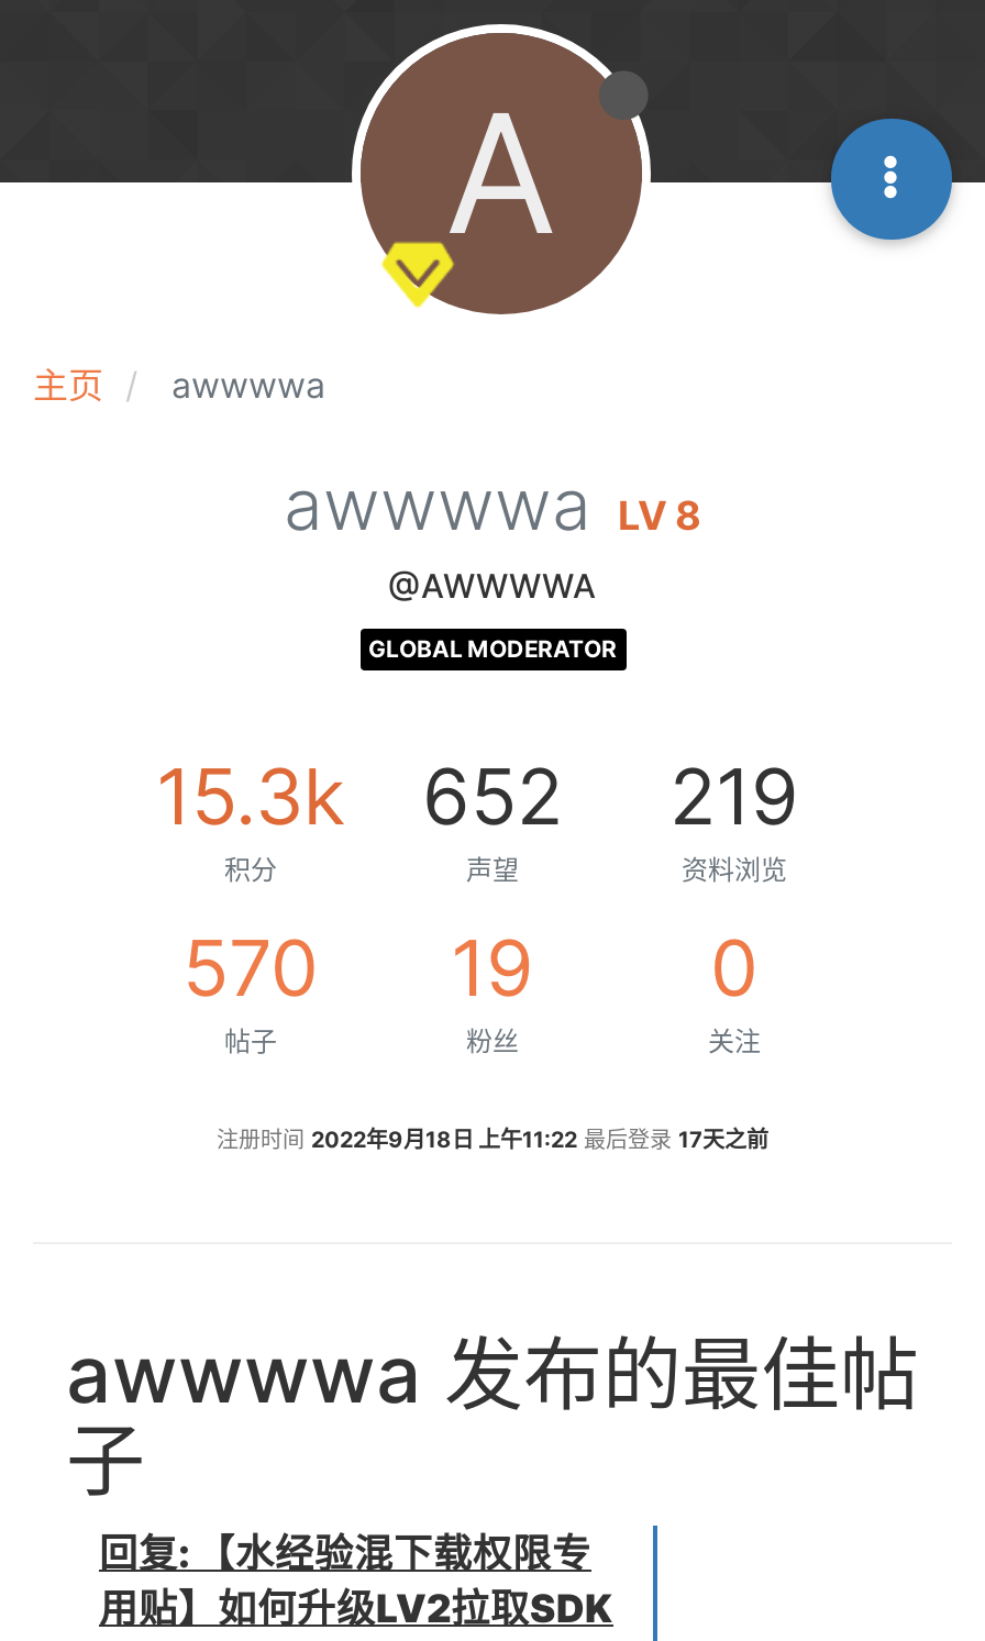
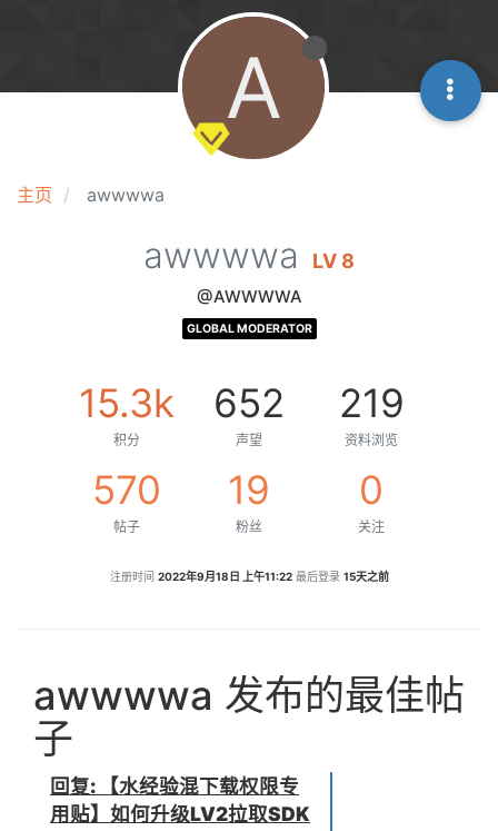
[217,1126,768,1152] 注册时间 2022年9月18日 上午11:22 最后登录 17天之前 -> [109,570,389,583] 注册时间 2022年9月18日 上午11:22 最后登录 15天之前

